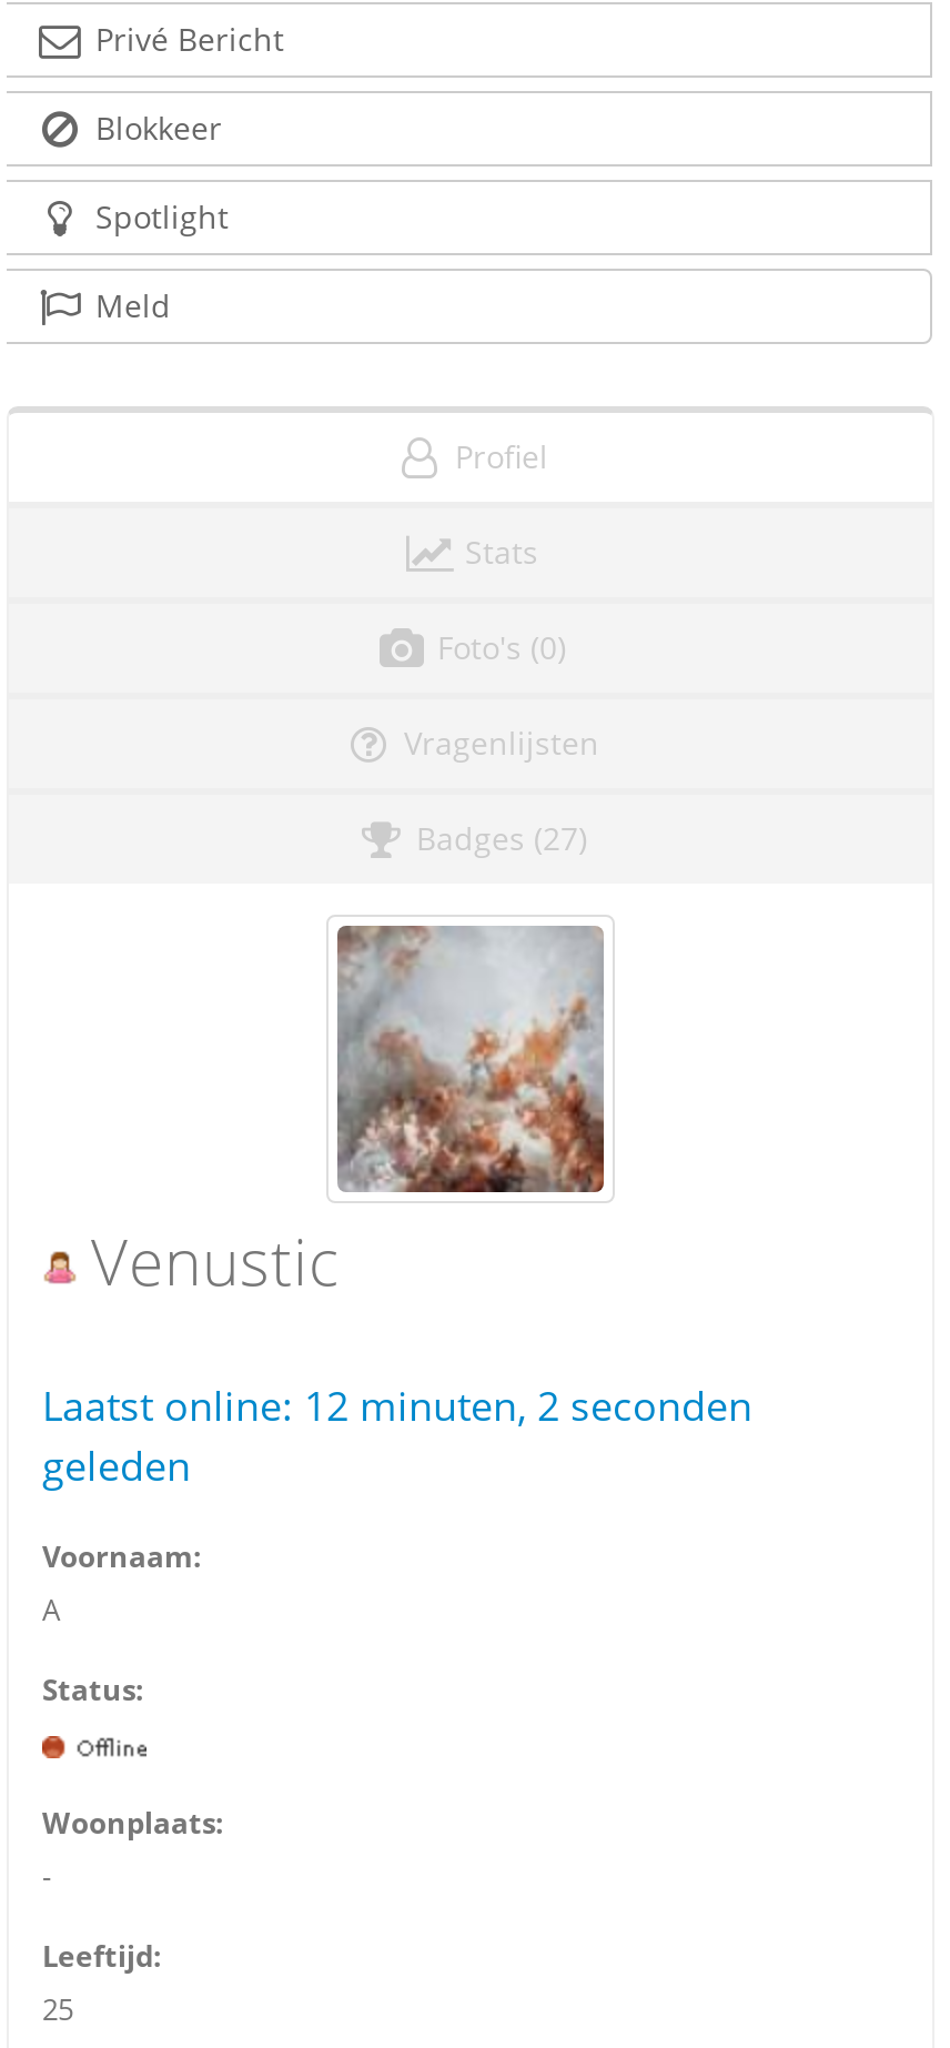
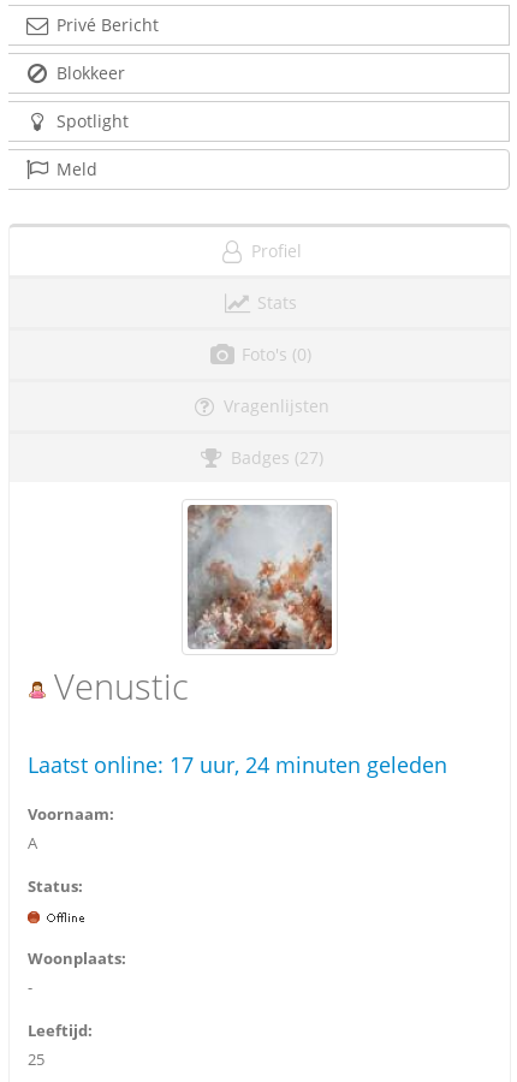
[42,1379,752,1492] Laatst online: 12 minuten, 2 seconden | geleden -> [28,750,447,779] Laatst online: 17 uur, 24 minuten geleden

